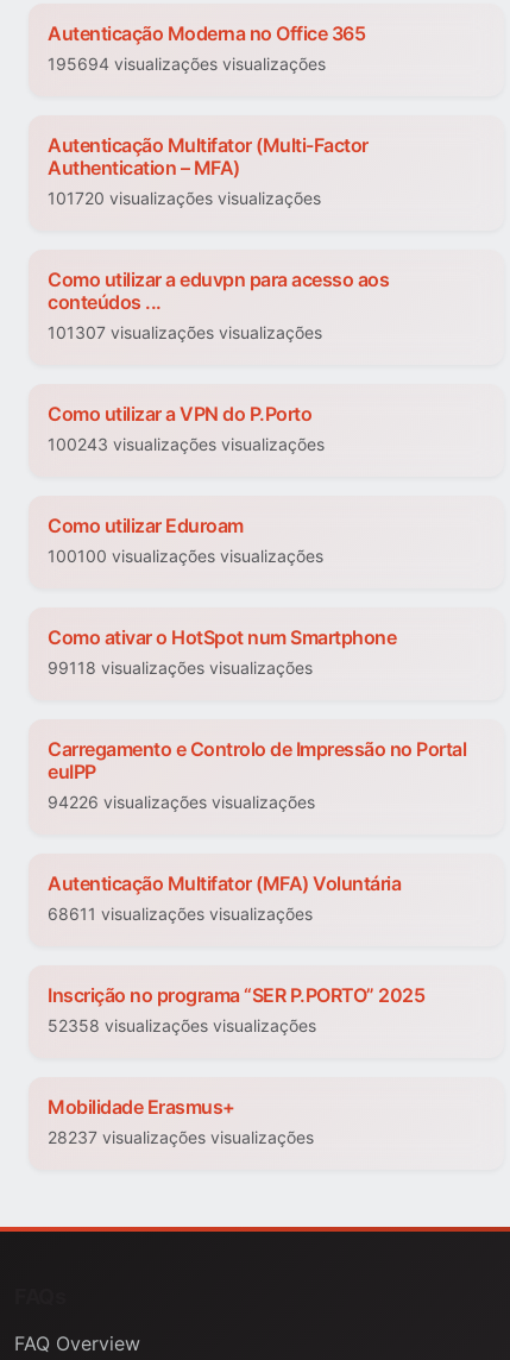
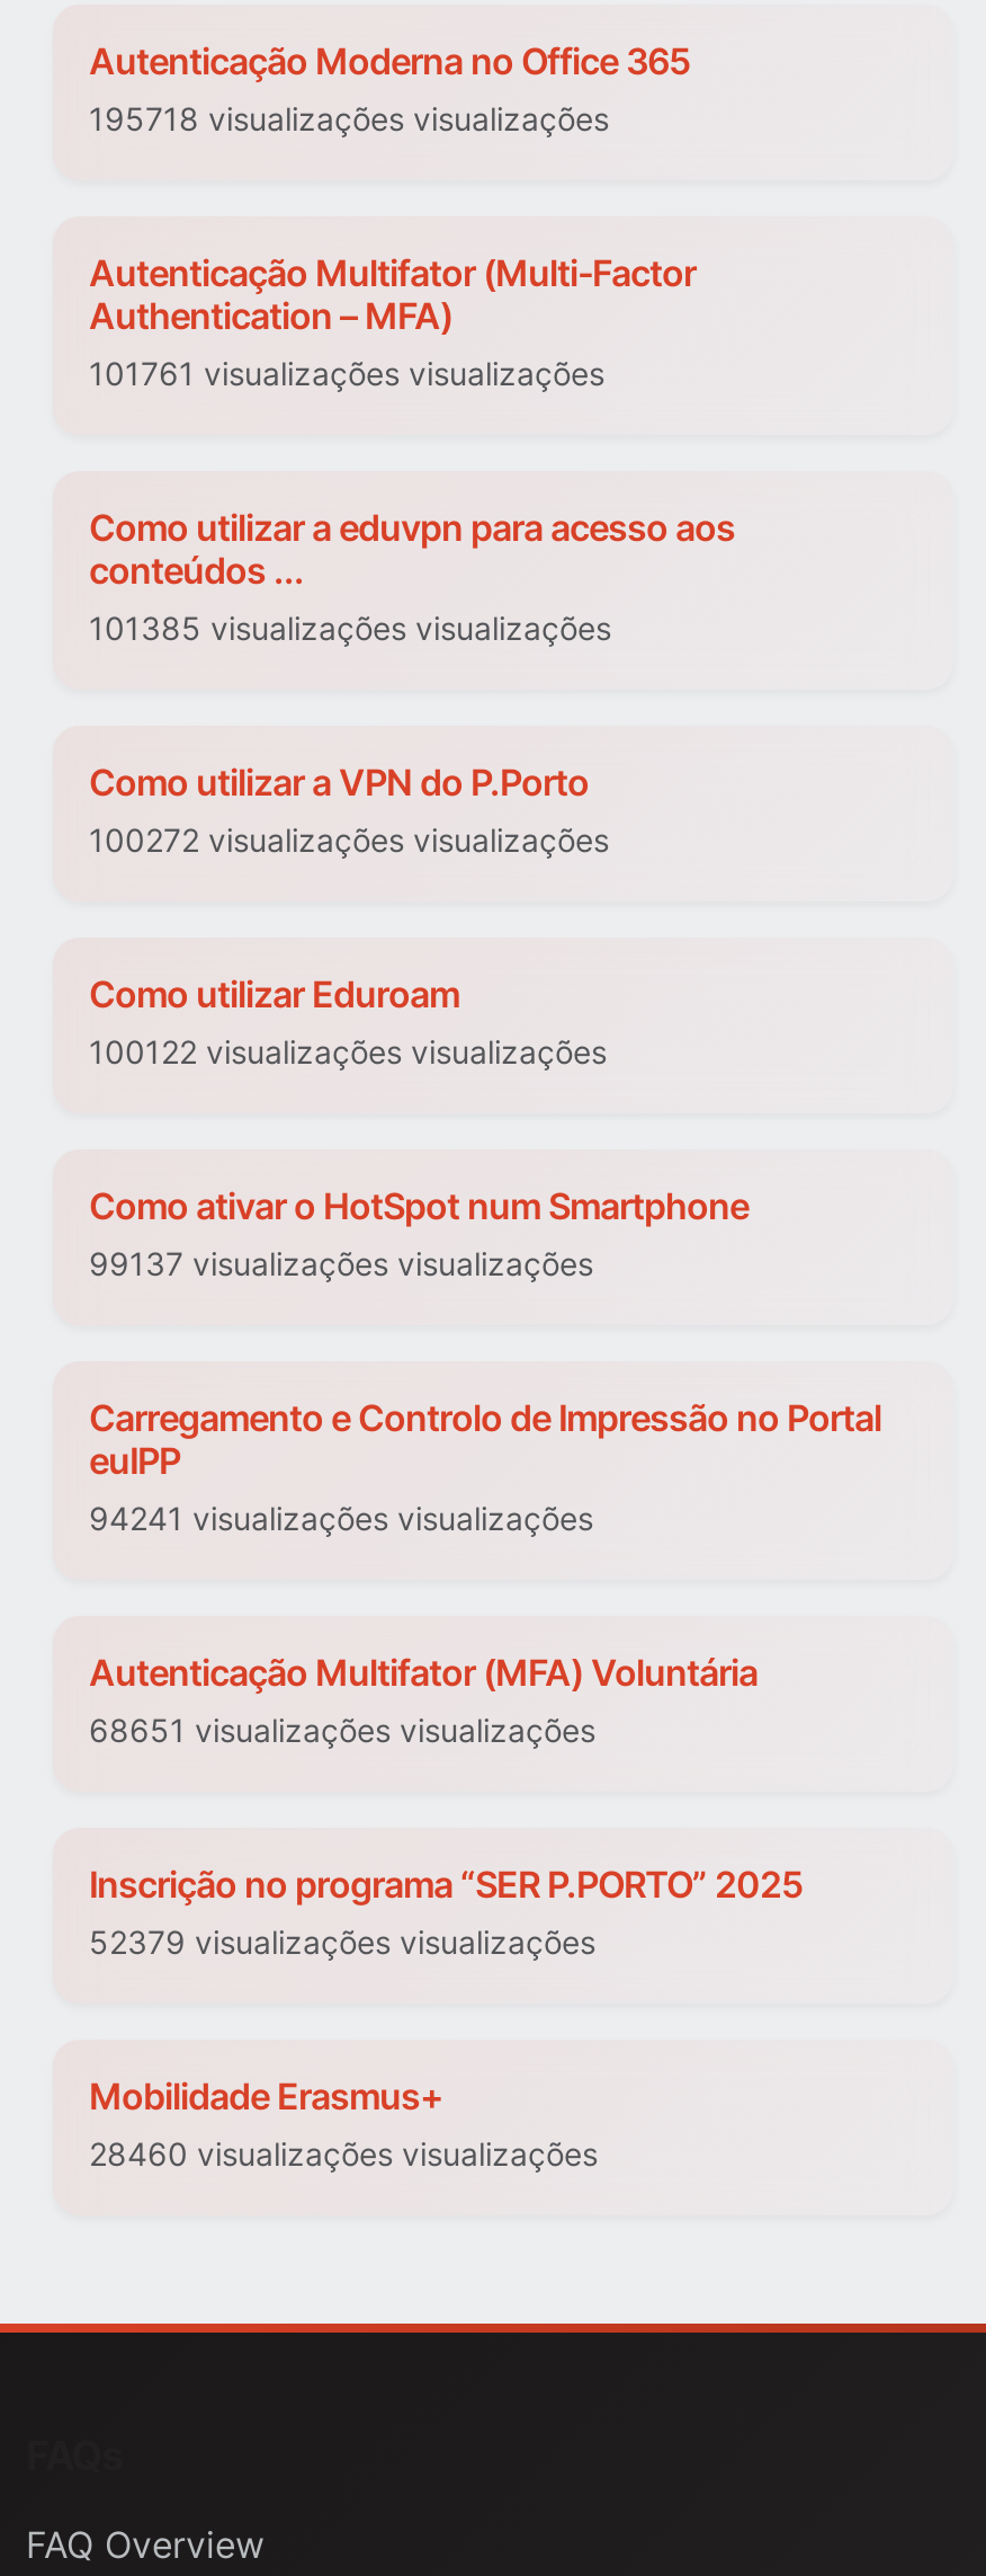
[48,54,326,74] 195694 visualizações visualizações -> [89,100,609,139] 195718 visualizações visualizações
[48,188,321,209] 101720 visualizações visualizações -> [89,355,604,393] 101761 visualizações visualizações
[48,323,322,343] 101307 visualizações visualizações -> [89,610,611,648] 101385 visualizações visualizações
[48,435,325,455] 100243 visualizações visualizações -> [89,821,609,860] 100272 visualizações visualizações
[48,546,323,566] 100100 visualizações visualizações -> [89,1033,607,1072] 100122 visualizações visualizações
[48,658,313,678] 99118 visualizações visualizações -> [89,1245,593,1283] 99137 visualizações visualizações
[48,792,315,813] 94226 visualizações visualizações -> [89,1500,593,1538] 94241 visualizações visualizações
[48,904,313,924] 68611 visualizações visualizações -> [89,1712,595,1750] 68651 visualizações visualizações
[48,1016,316,1036] 52358 visualizações visualizações -> [89,1924,595,1962] 52379 visualizações visualizações
[48,1128,314,1148] 28237 visualizações visualizações -> [89,2135,598,2174] 28460 visualizações visualizações

